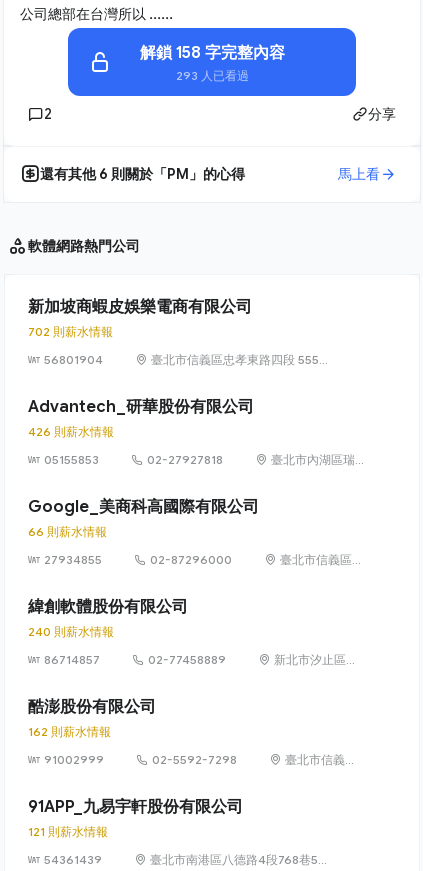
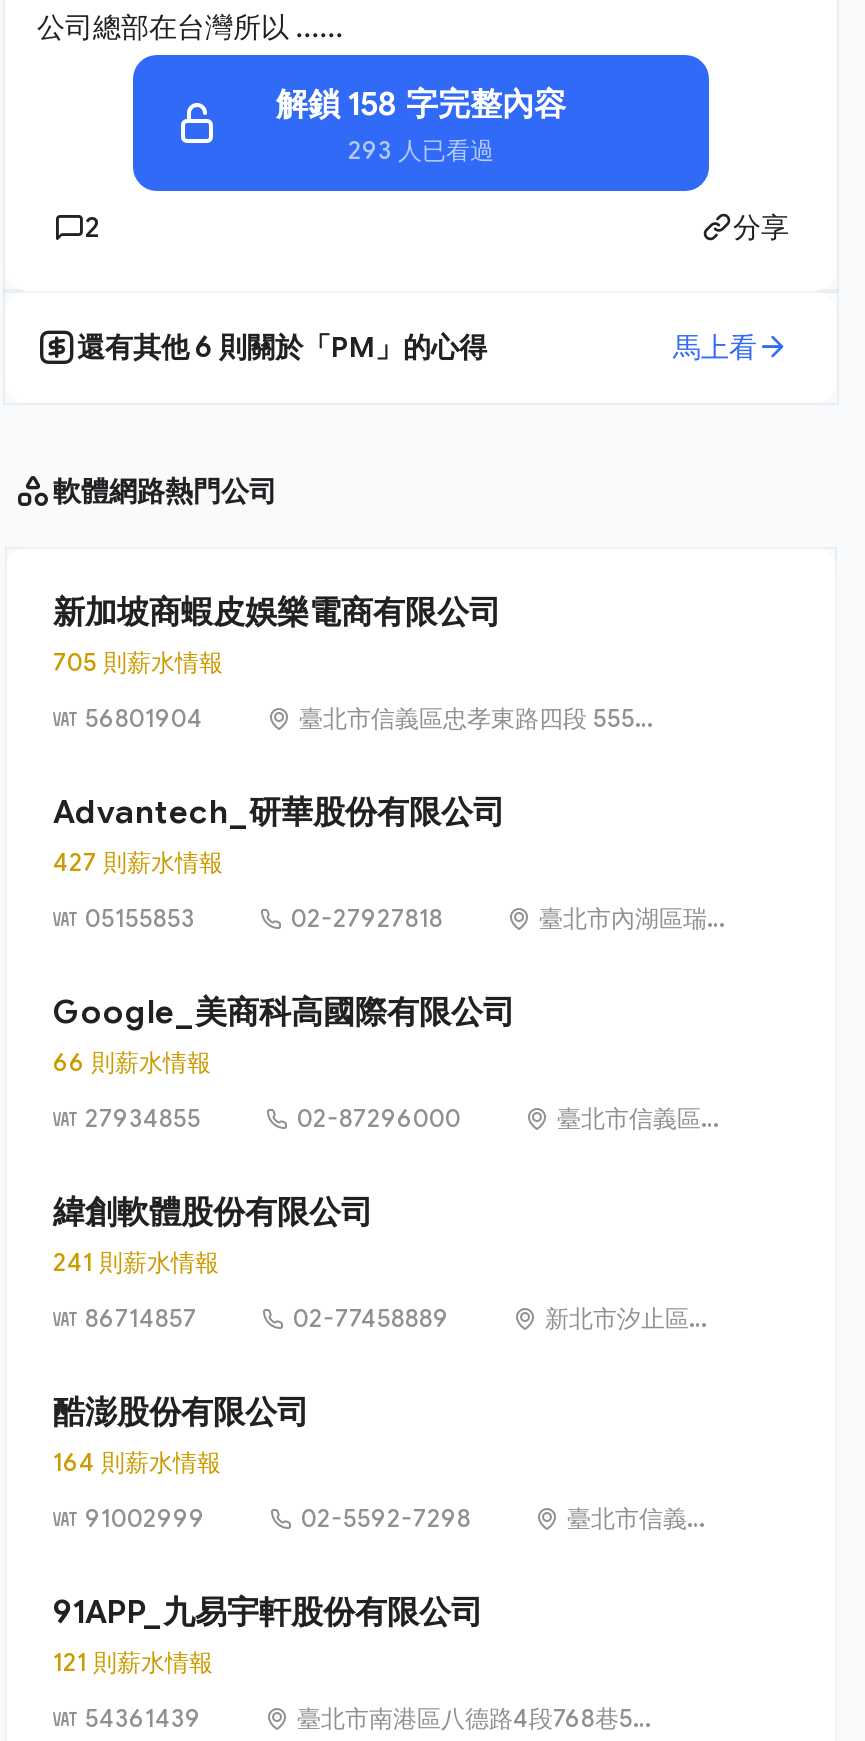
[28,324,113,339] 702 則薪水情報 -> [53,647,223,677] 705 則薪水情報
[28,424,114,439] 426 則薪水情報 -> [53,847,223,877] 427 則薪水情報
[28,624,114,639] 240 則薪水情報 -> [53,1247,219,1277] 241 則薪水情報
[28,724,111,739] 162 則薪水情報 -> [53,1447,221,1477] 164 則薪水情報

